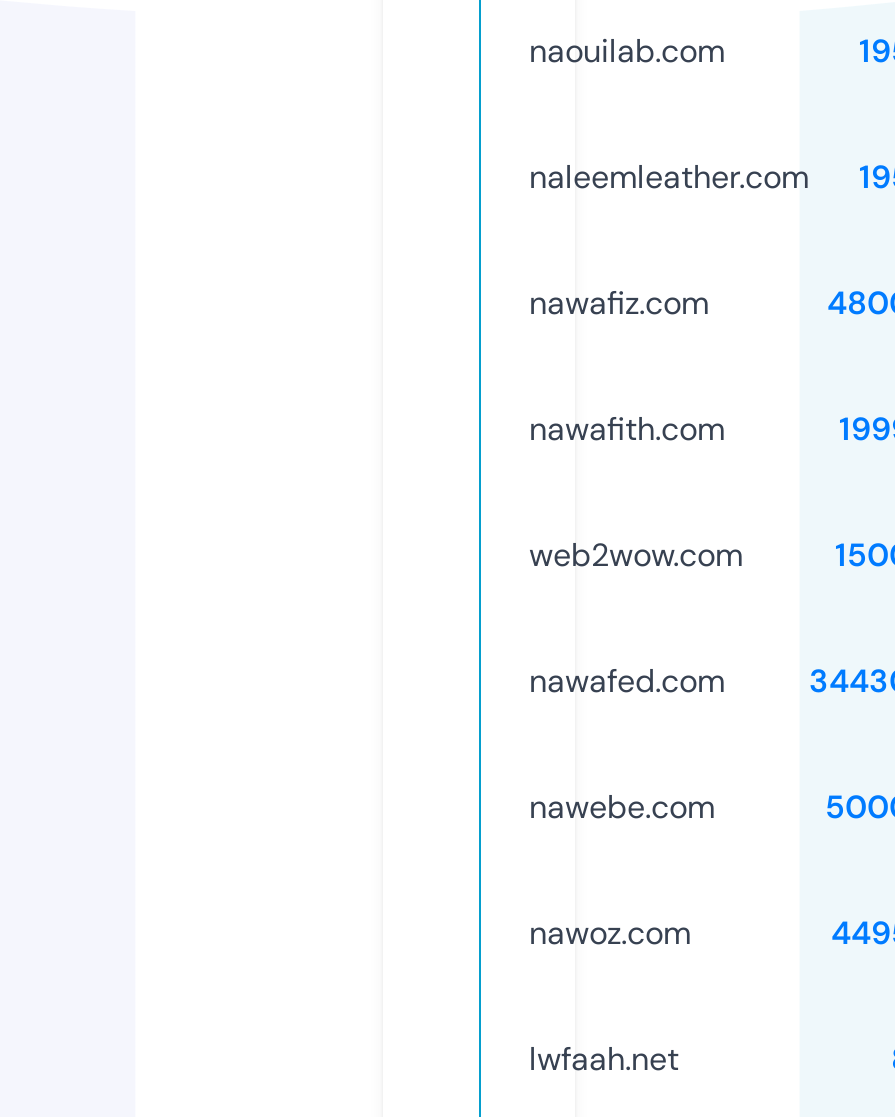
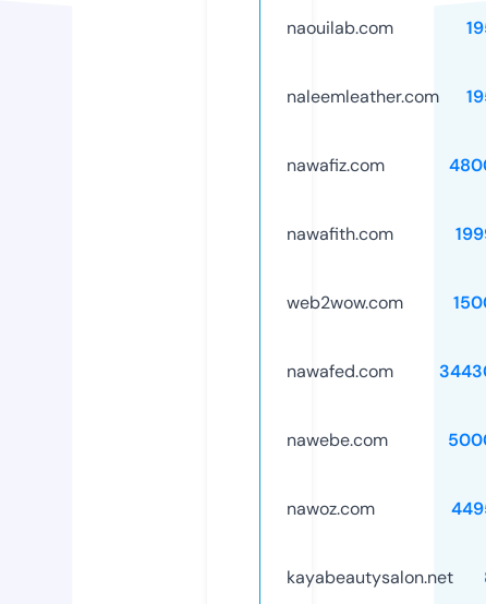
[529,1038,679,1080] lwfaah.net -> [287,566,453,589] kayabeautysalon.net

